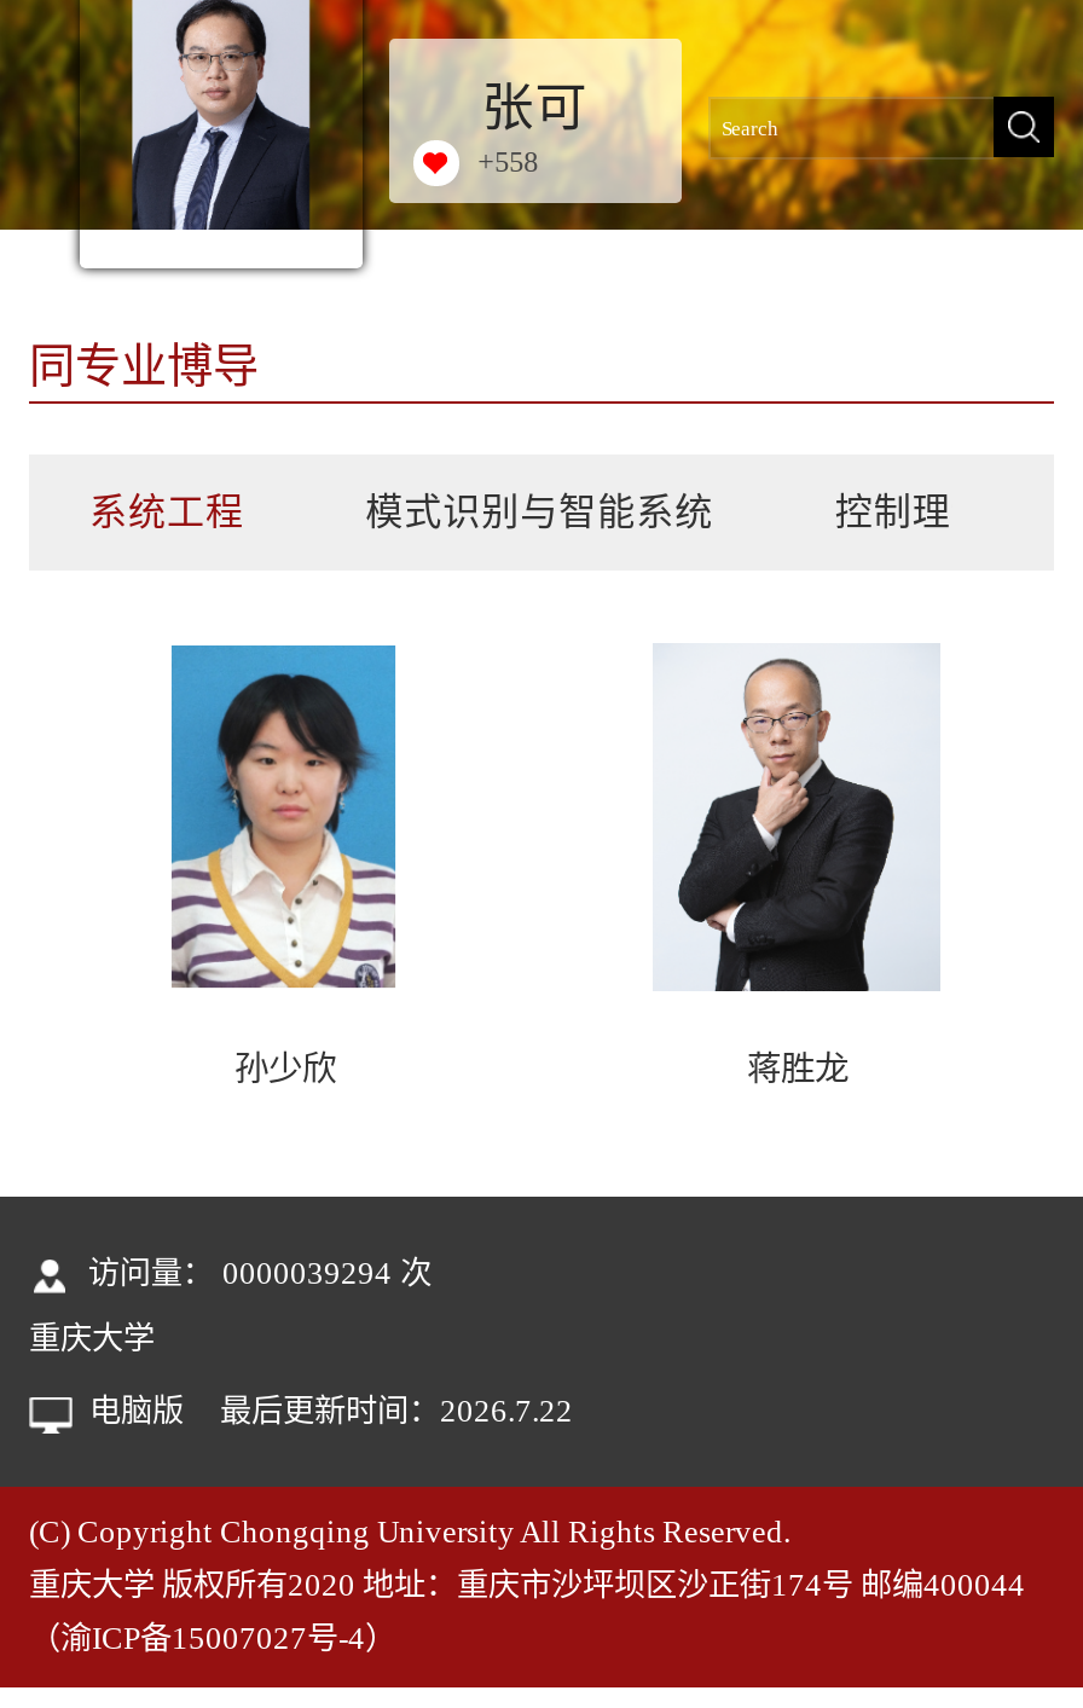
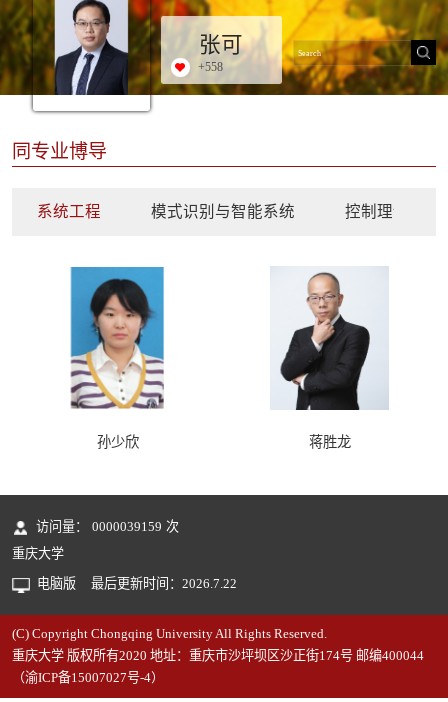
[88,1256,432,1292] 访问量： 0000039294 次 -> [36,519,179,534] 访问量： 0000039159 次

